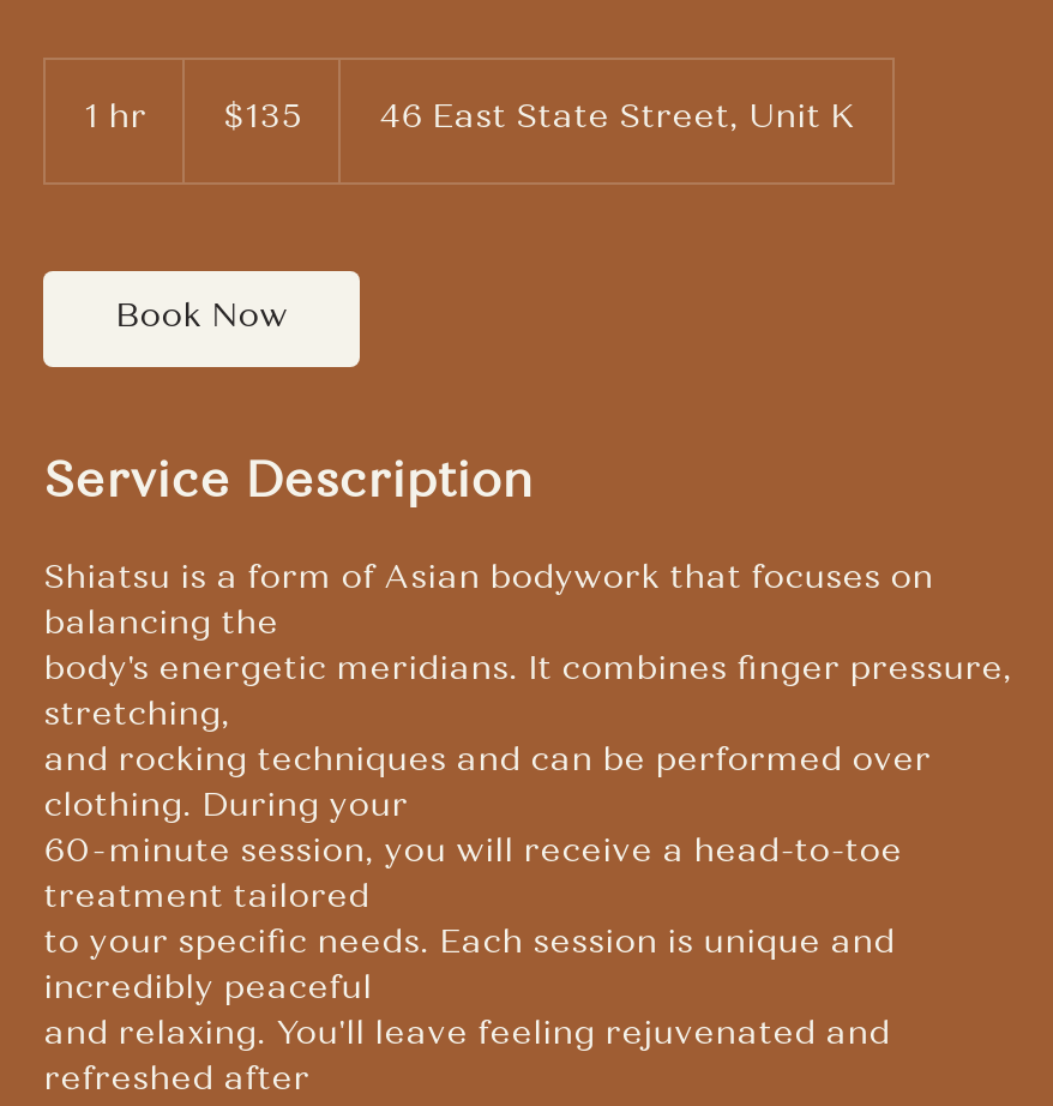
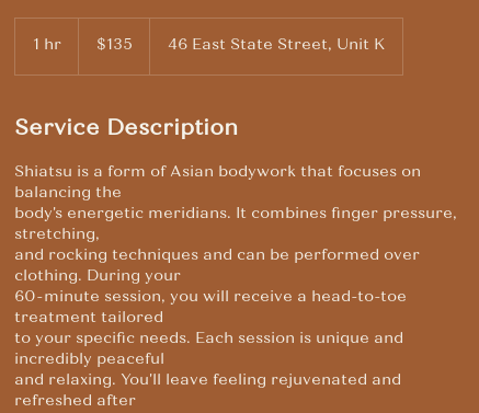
[115,302,288,336] Book Now -> none

